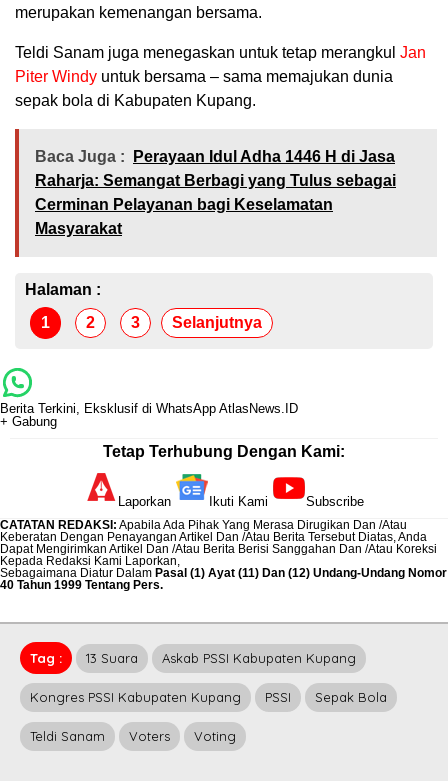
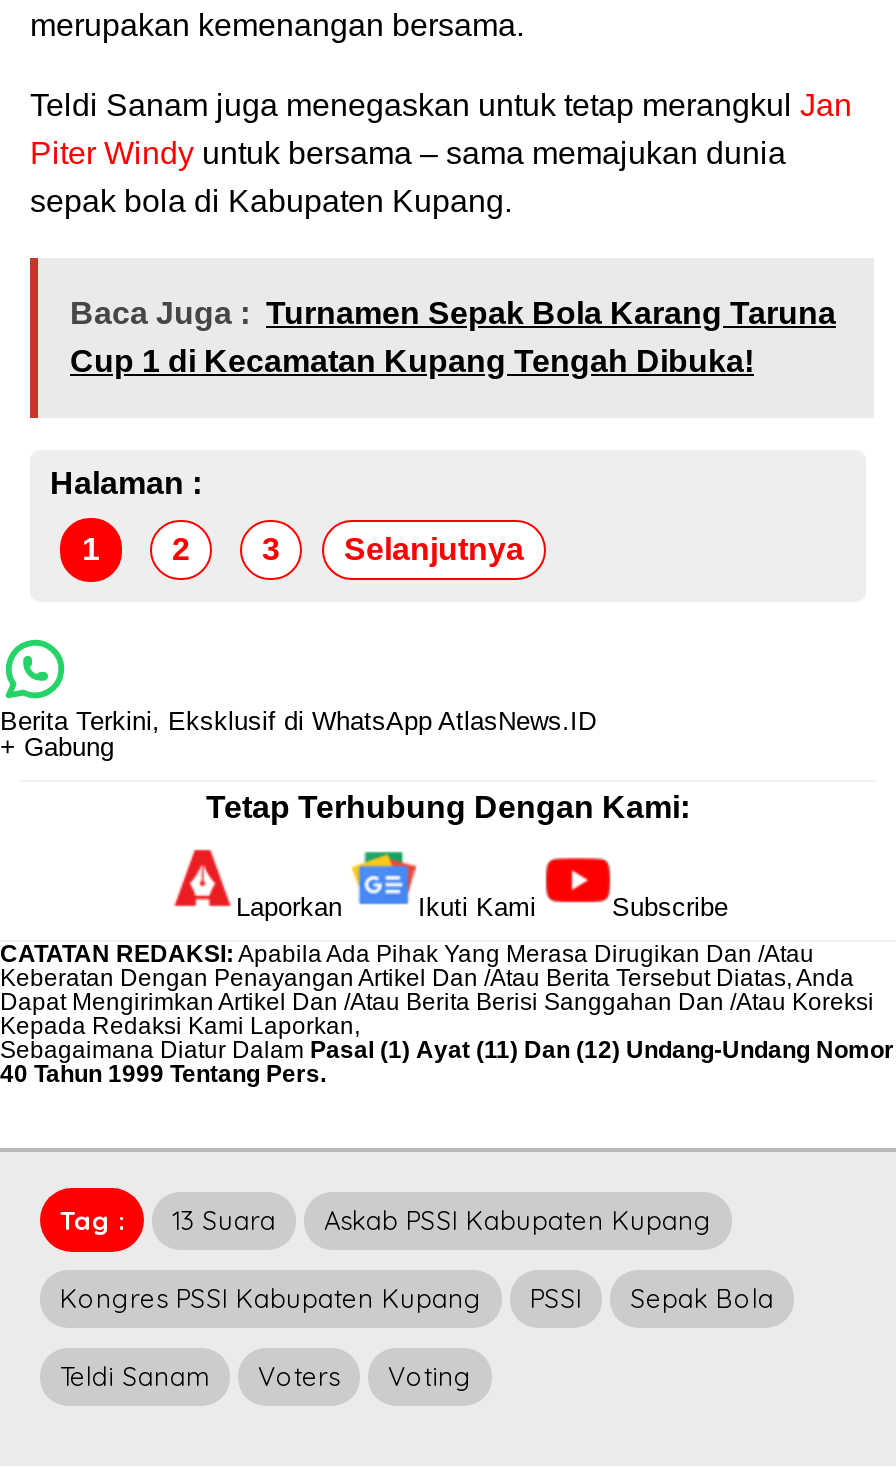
[35,148,396,237] Baca Juga : Perayaan Idul Adha 1446 H di Jasa | Raharja: Semangat Berbagi yang Tulus sebagai | Cerminan Pelayanan bagi Keselamatan | Masyarakat -> [70,295,836,377] Baca Juga : Turnamen Sepak Bola Karang Taruna | Cup 1 di Kecamatan Kupang Tengah Dibuka!

